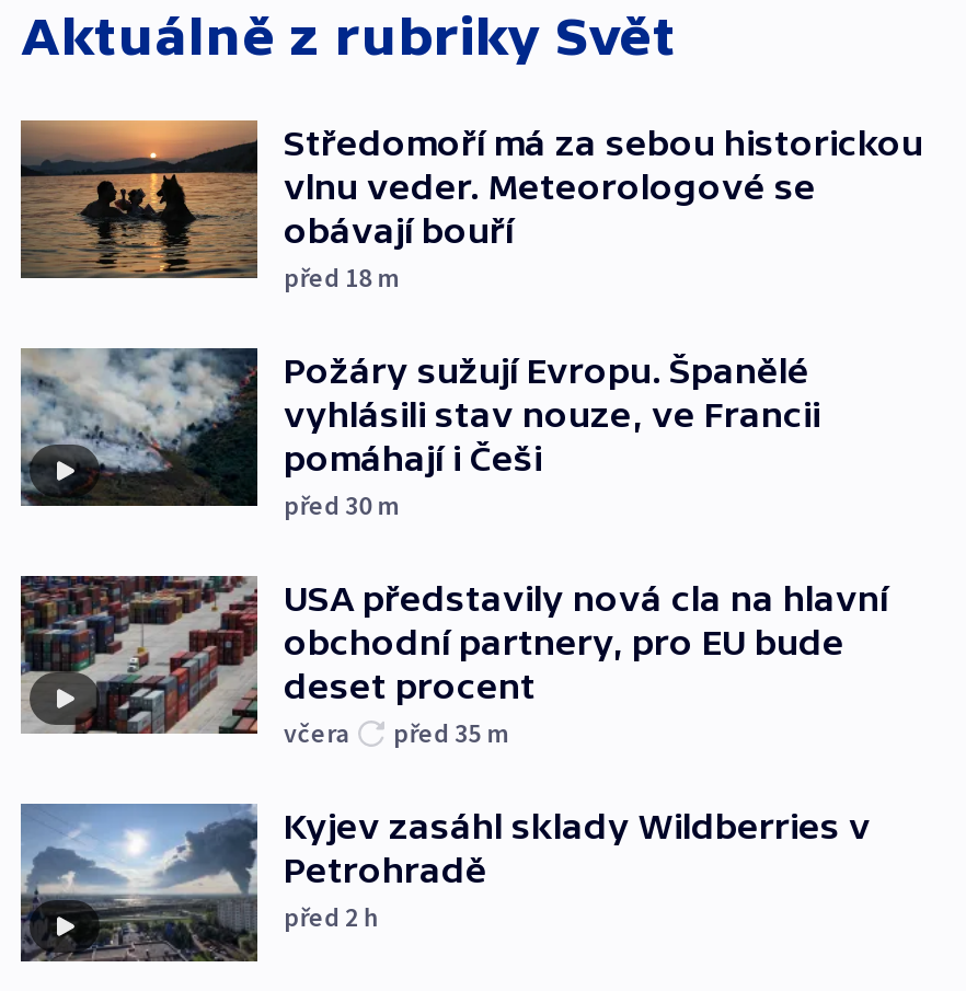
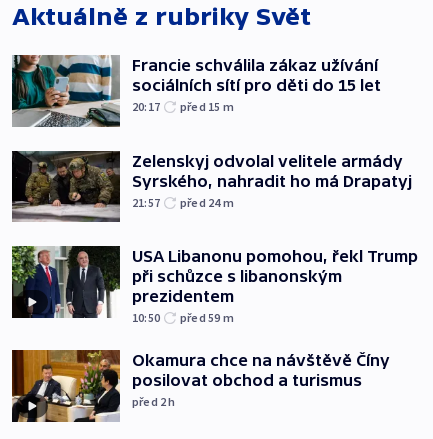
[19,118,923,294] [image] | Středomoří má za sebou historickou | vlnu veder. Meteorologové se | obávají bouří | před 18 m -> [11,54,381,127] [image] | Francie schválila zákaz užívání | sociálních sítí pro děti do 15 let | 20:17 | před 15 m
[19,346,820,522] [image] | Požáry sužují Evropu. Španělé | vyhlásili stav nouze, ve Francii | pomáhají i Češi | před 30 m -> [11,150,412,223] [image] | Zelenskyj odvolal velitele armády | Syrského, nahradit ho má Drapatyj | 21:57 | před 24 m
[19,574,888,750] [image] | USA představily nová cla na hlavní | obchodní partnery, pro EU bude | deset procent | včera | před 35 m -> [12,245,418,325] [image] | USA Libanonu pomohou, řekl Trump | při schůzce s libanonským | prezidentem | 10:50 | před 59 m
[19,802,871,964] [image] | Kyjev zasáhl sklady Wildberries v | Petrohradě -> [11,349,390,423] [image] | Okamura chce na návštěvě Číny | posilovat obchod a turismus

